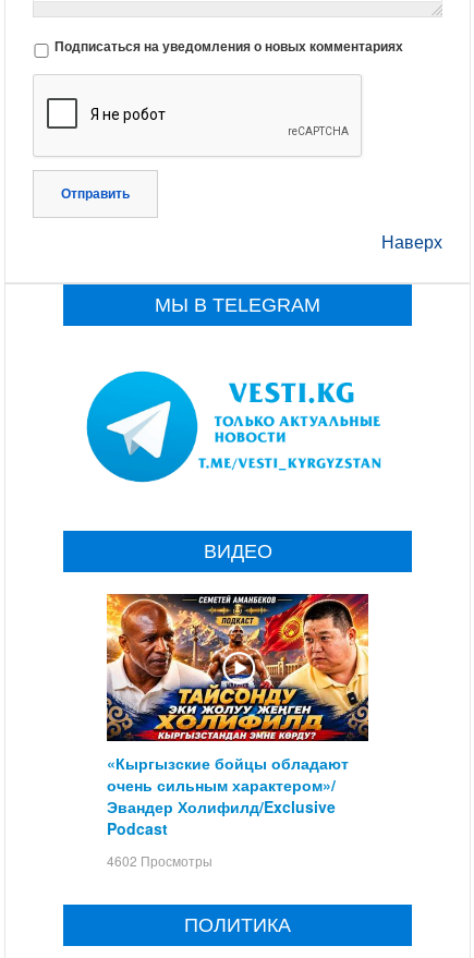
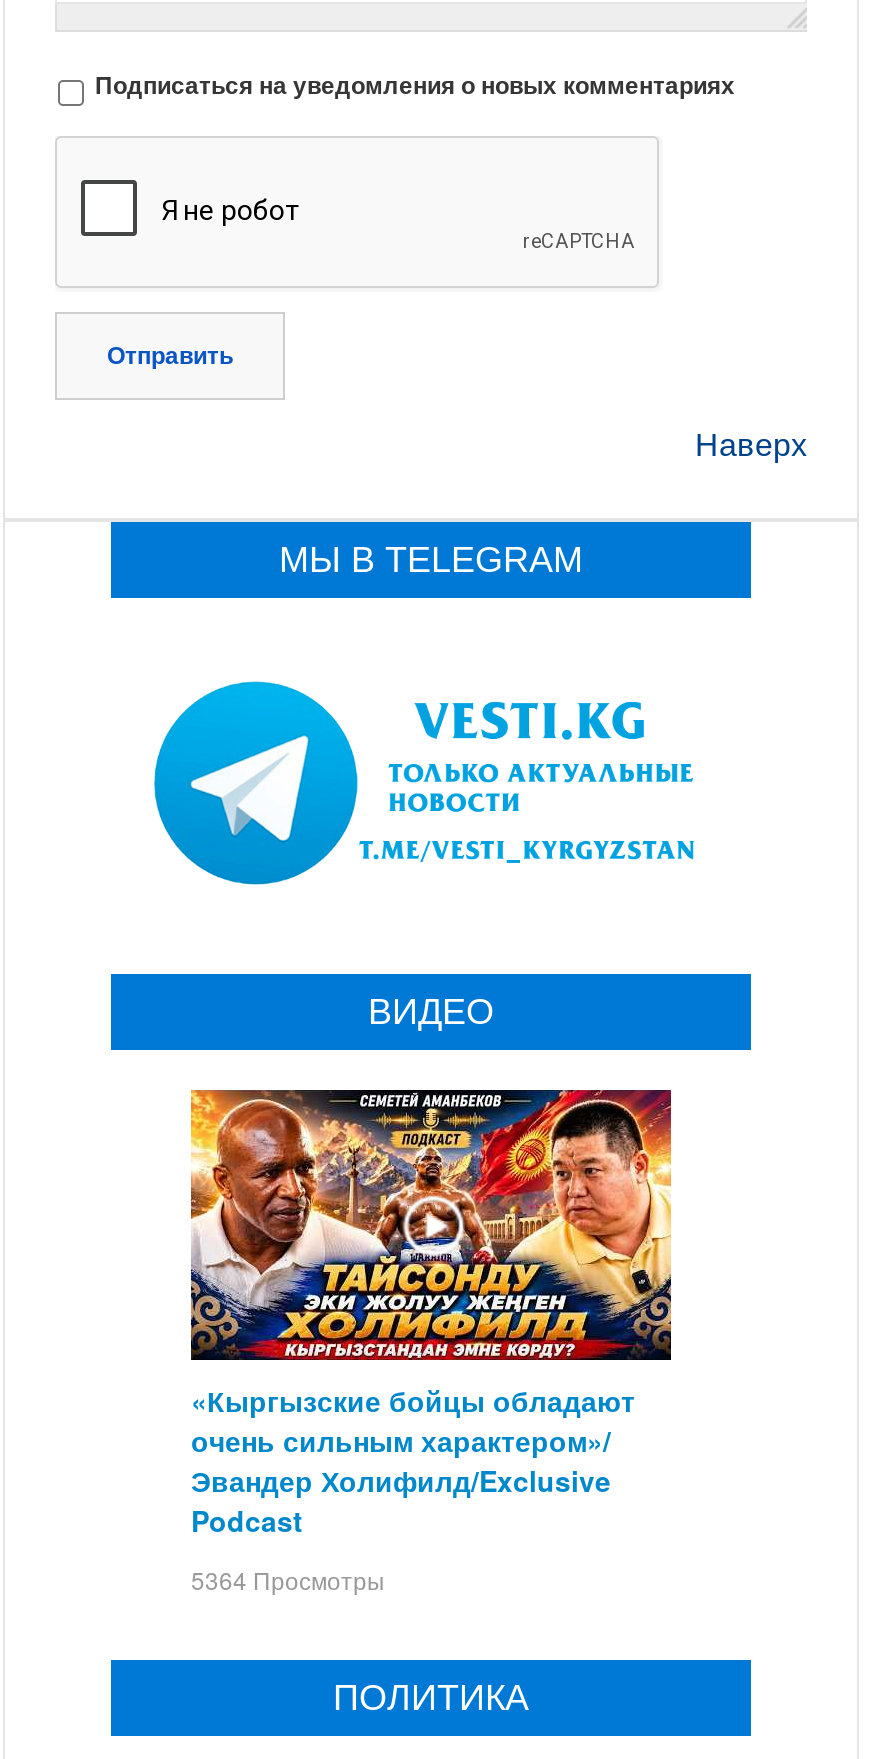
[107,851,212,870] 4602 Просмотры -> [191,1562,385,1596] 5364 Просмотры

